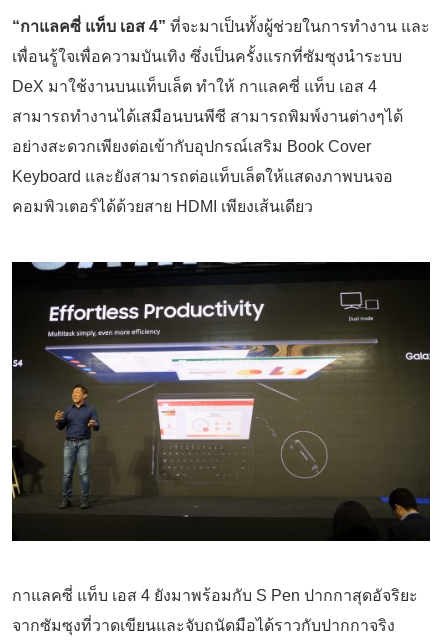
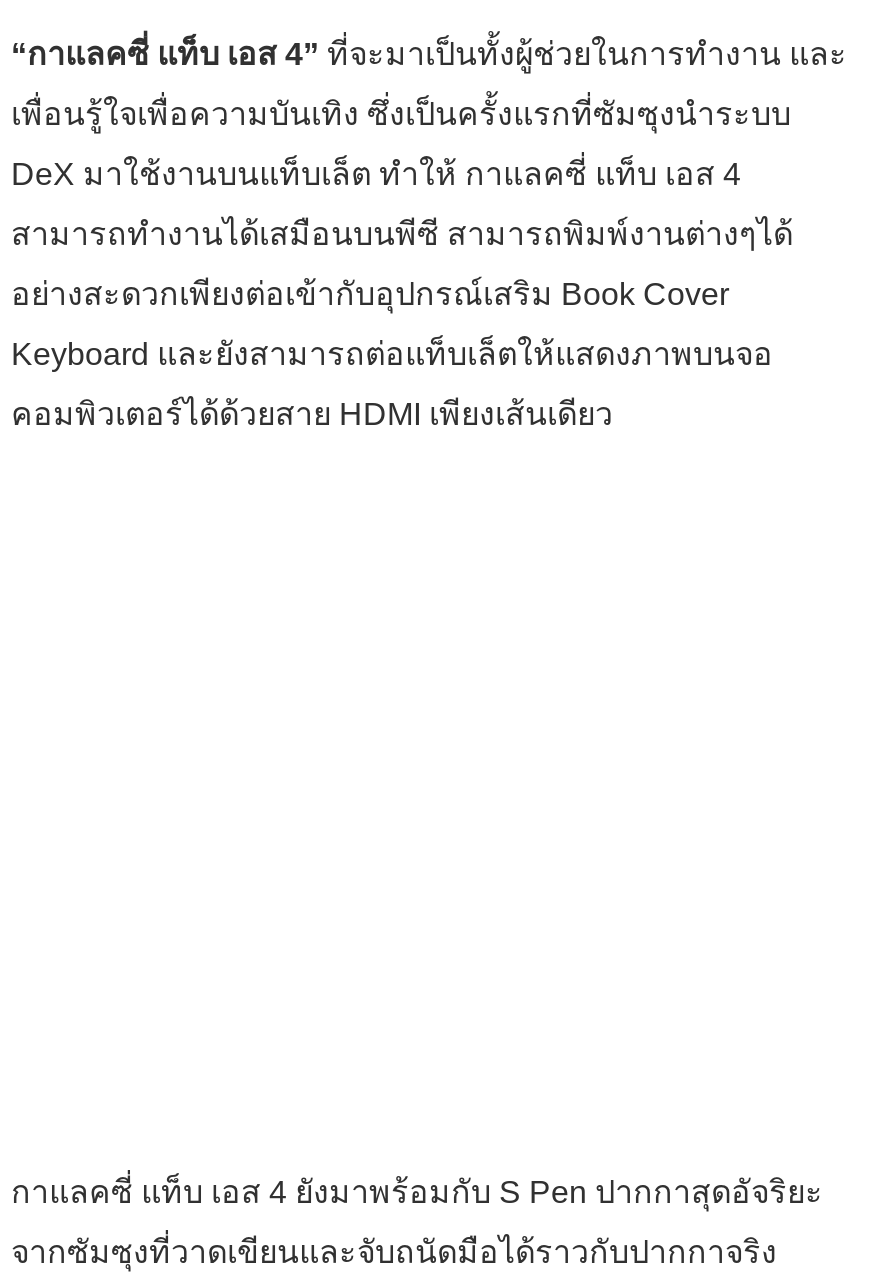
[11,261,431,542] [image] -> none

